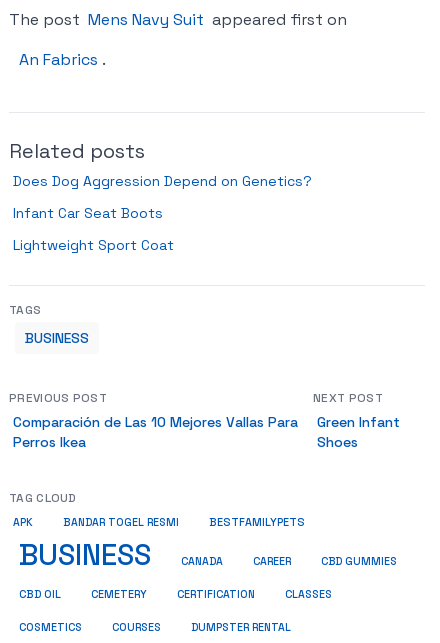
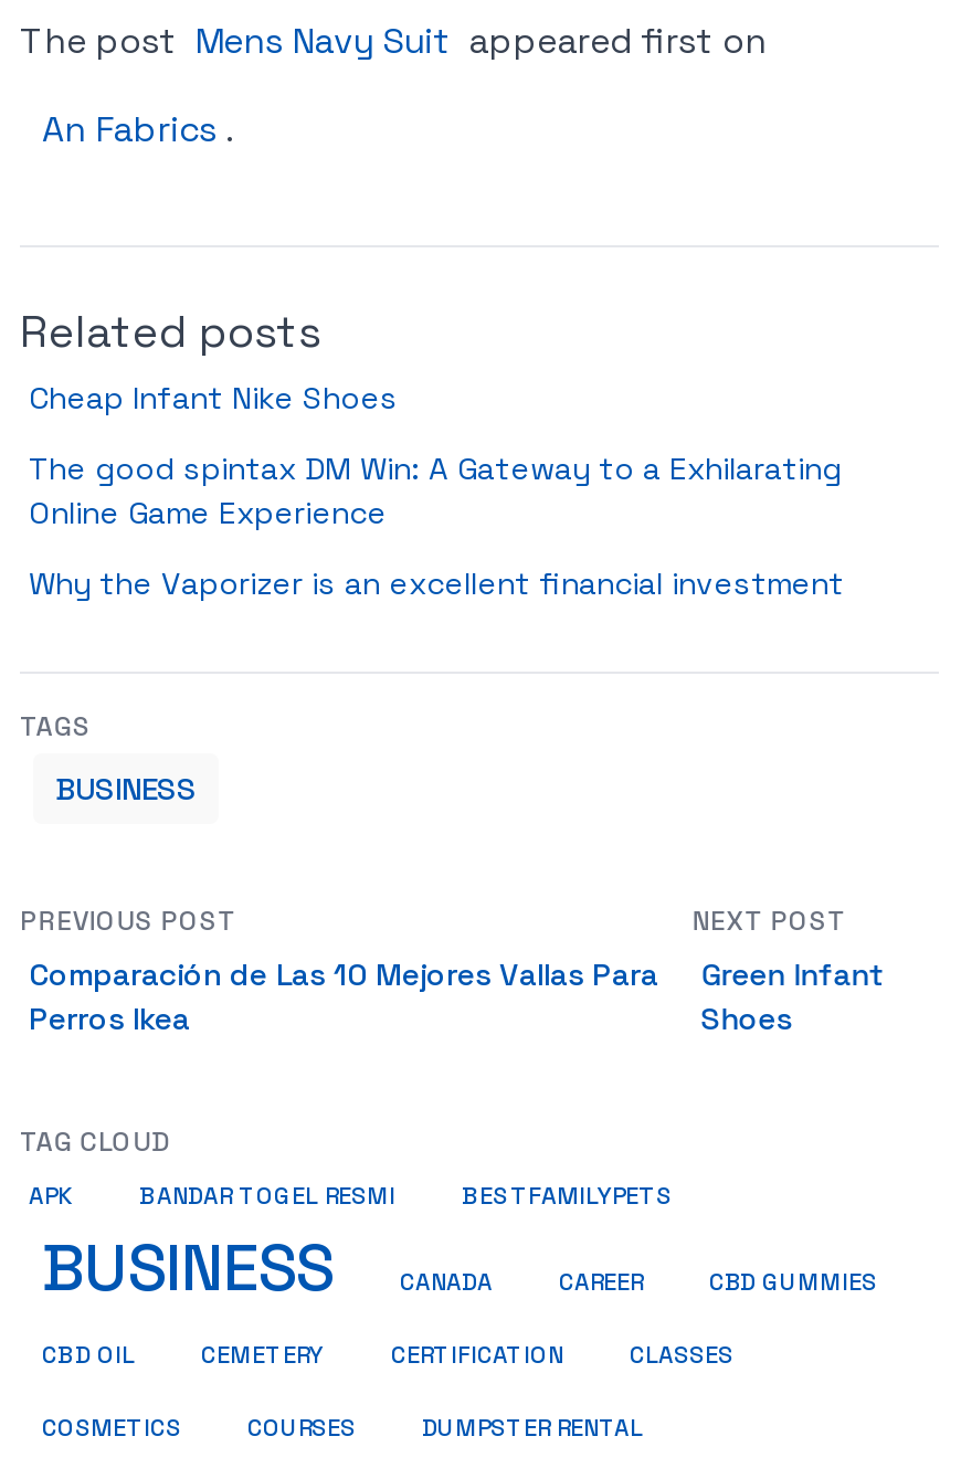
[13,172,312,190] Does Dog Aggression Depend on Genetics? -> [29,378,398,418] Cheap Infant Nike Shoes
[13,204,163,222] Infant Car Seat Boots -> [29,448,842,532] The good spintax DM Win: A Gateway to a Exhilarating | Online Game Experience
[13,236,174,254] Lightweight Sport Coat -> [29,563,844,603] Why the Vaporizer is an excellent financial investment

